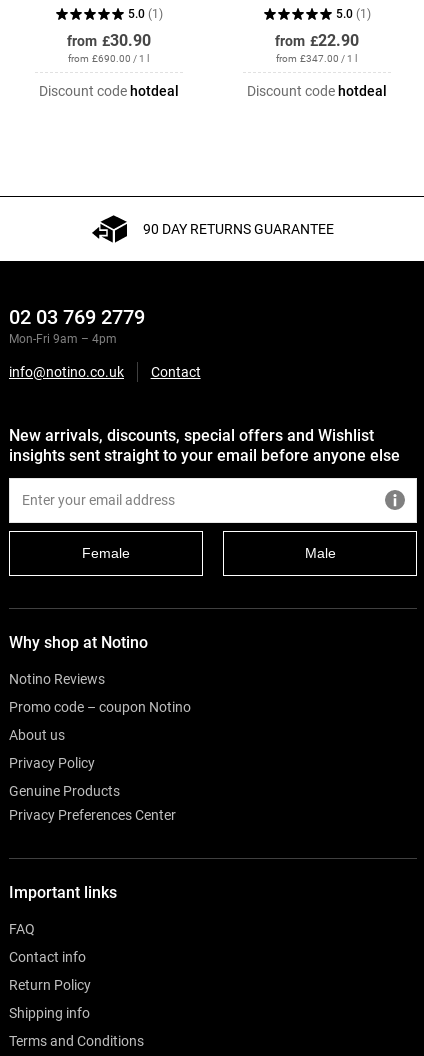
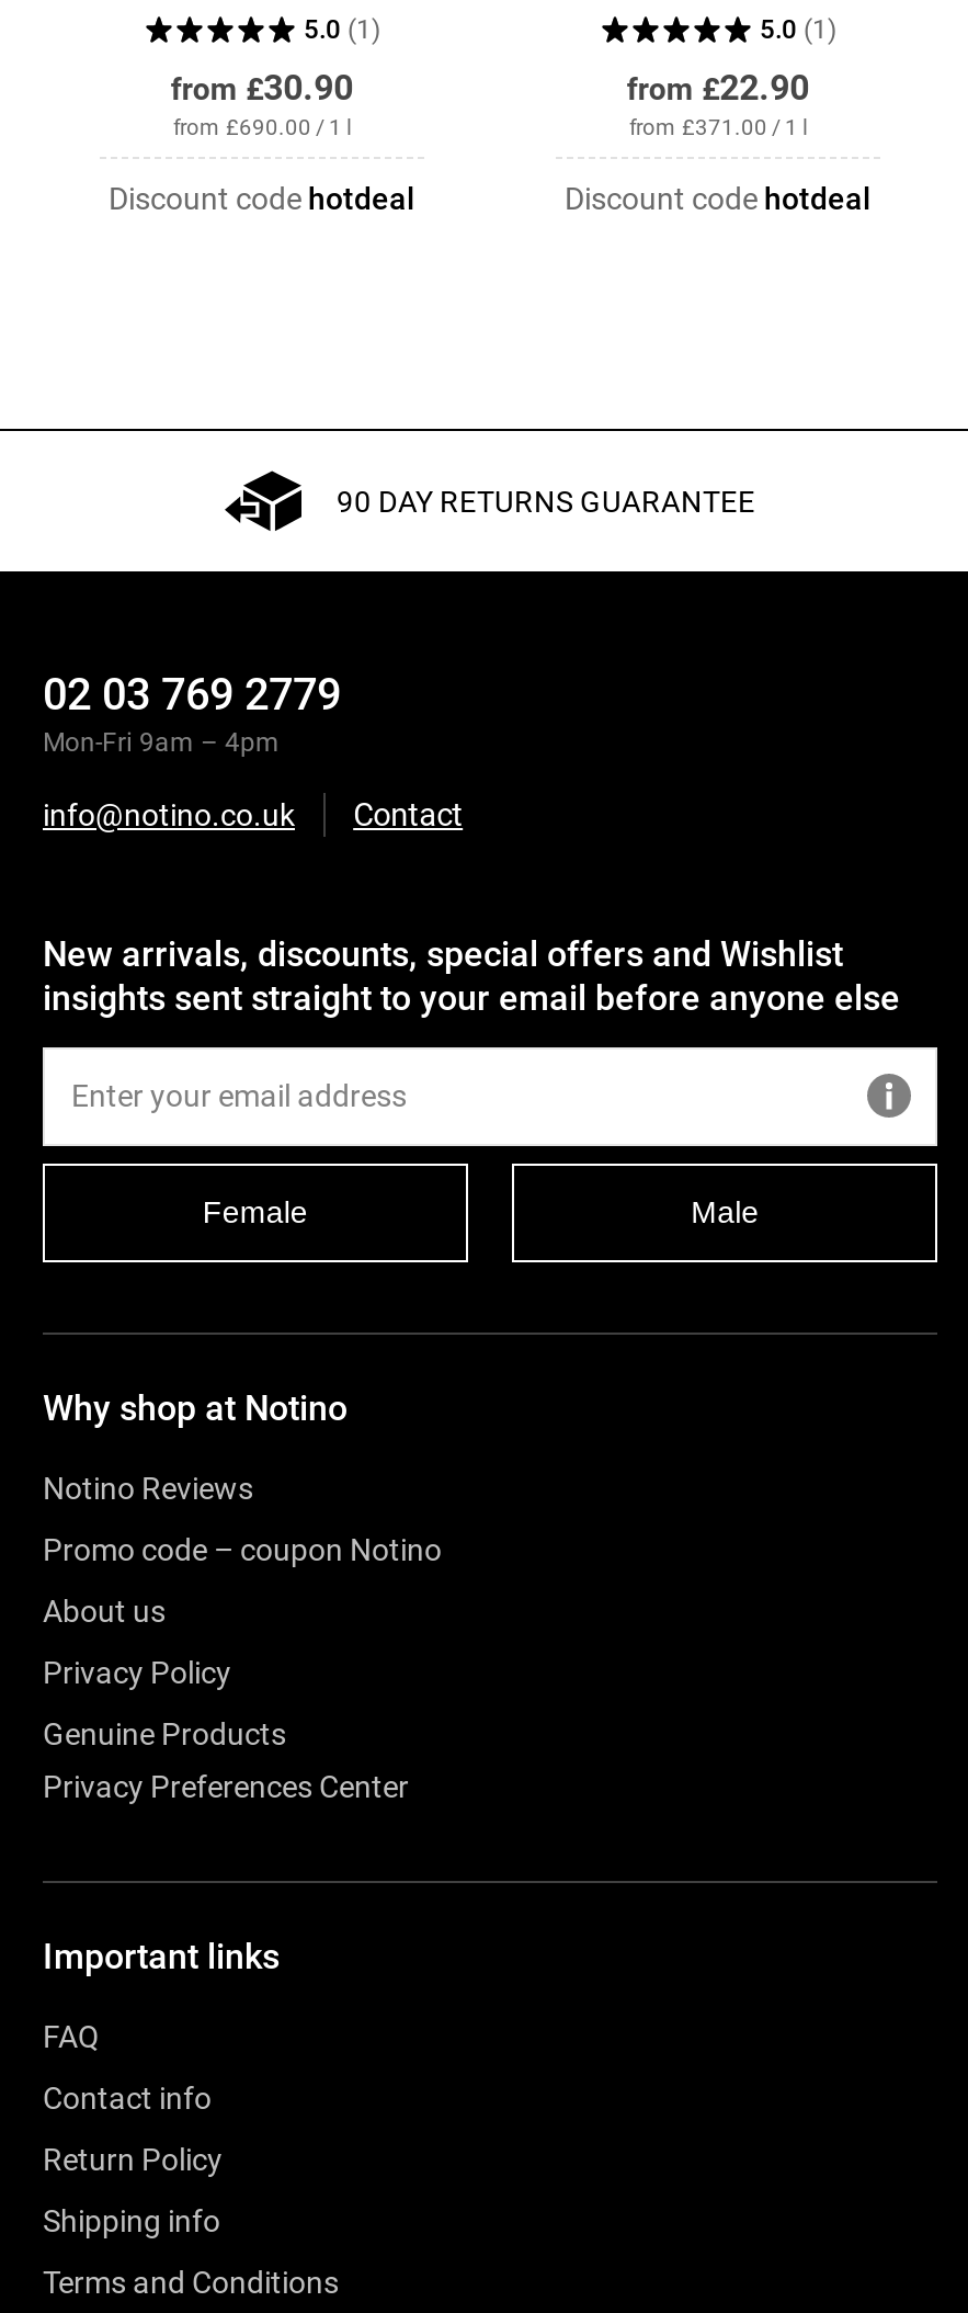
[306,53,339,64] 347.00 -> [695,116,767,140] 371.00

